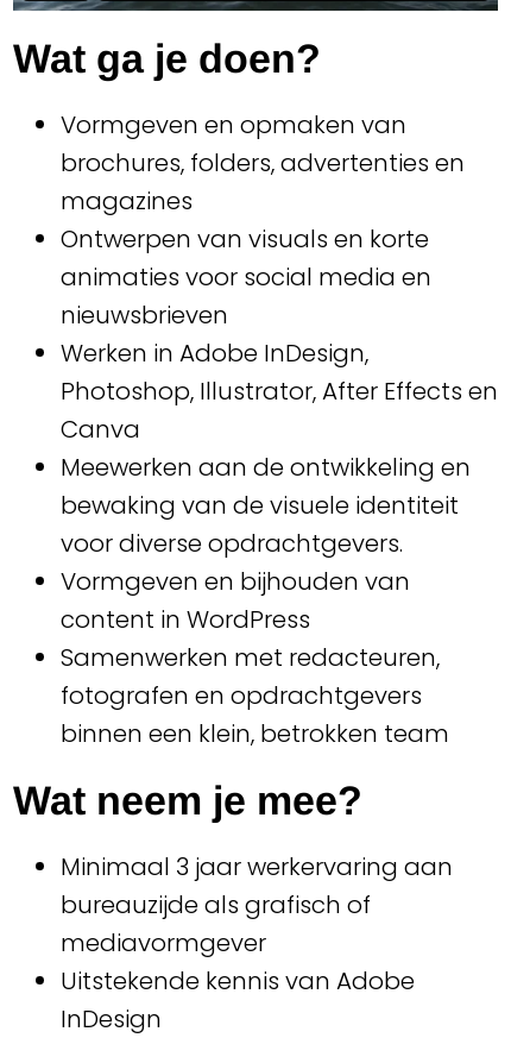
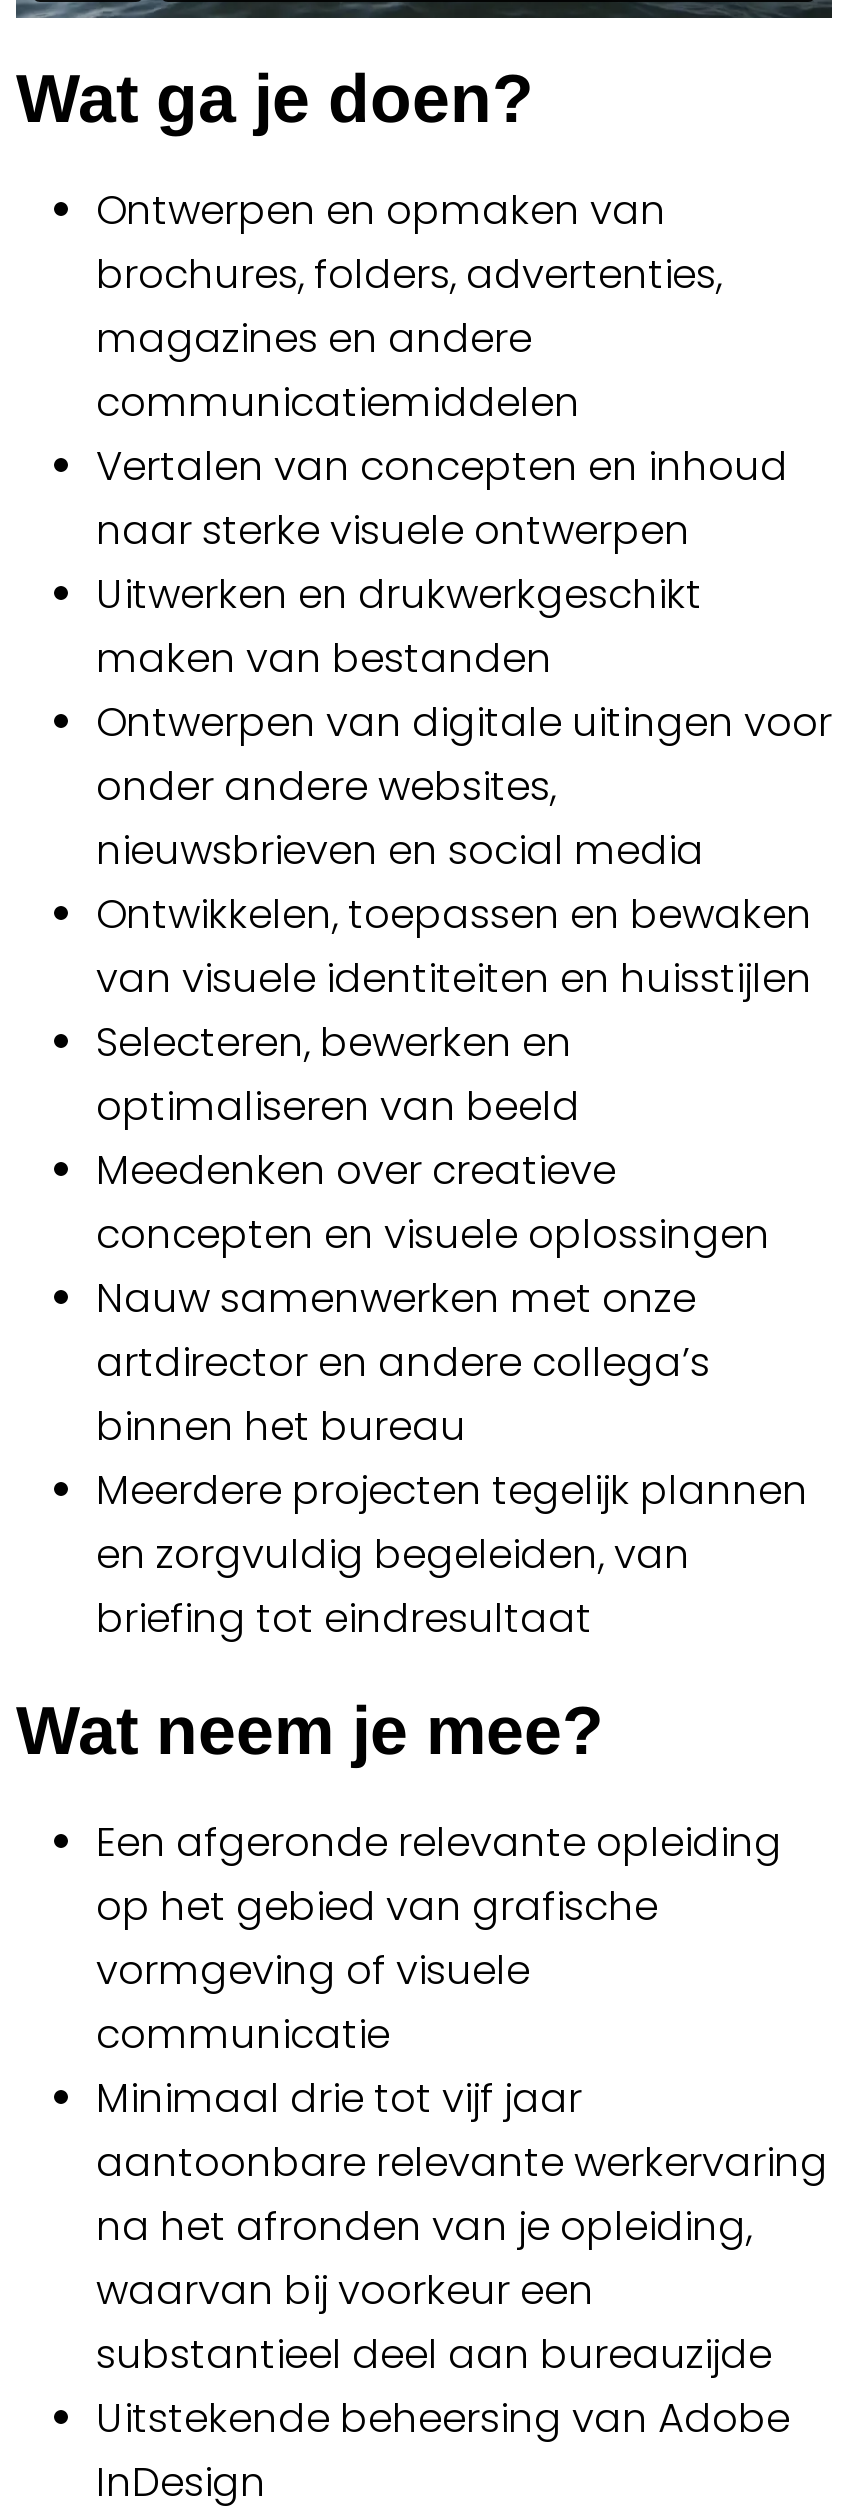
[61,108,498,750] Vormgeven en opmaken van | brochures, folders, advertenties en | magazines | Ontwerpen van visuals en korte | animaties voor social media en | nieuwsbrieven | Werken in Adobe InDesign, | Photoshop, Illustrator, After Effects en | Canva | Meewerken aan de ontwikkeling en | bewaking van de visuele identiteit | voor diverse opdrachtgevers. | Vormgeven en bijhouden van | content in WordPress | Samenwerken met redacteuren, | fotografen en opdrachtgevers | binnen een klein, betrokken team -> [96,182,832,1646] Ontwerpen en opmaken van | brochures, folders, advertenties, | magazines en andere | communicatiemiddelen | Vertalen van concepten en inhoud | naar sterke visuele ontwerpen | Uitwerken en drukwerkgeschikt | maken van bestanden | Ontwerpen van digitale uitingen voor | onder andere websites, | nieuwsbrieven en social media | Ontwikkelen, toepassen en bewaken | van visuele identiteiten en huisstijlen | Selecteren, bewerken en | optimaliseren van beeld | Meedenken over creatieve | concepten en visuele oplossingen | Nauw samenwerken met onze | artdirector en andere collega’s | binnen het bureau | Meerdere projecten tegelijk plannen | en zorgvuldig begeleiden, van | briefing tot eindresultaat
[61,850,453,997] Minimaal 3 jaar werkervaring aan | bureauzijde als grafisch of | mediavormgever | Uitstekende kennis van Adobe -> [96,1814,828,2446] Een afgeronde relevante opleiding | op het gebied van grafische | vormgeving of visuele | communicatie | Minimaal drie tot vijf jaar | aantoonbare relevante werkervaring | na het afronden van je opleiding, | waarvan bij voorkeur een | substantieel deel aan bureauzijde | Uitstekende beheersing van Adobe

